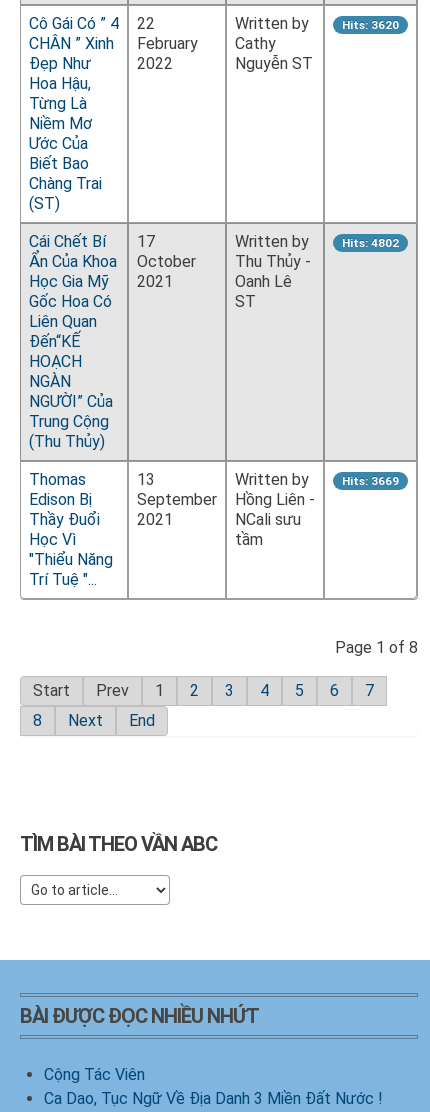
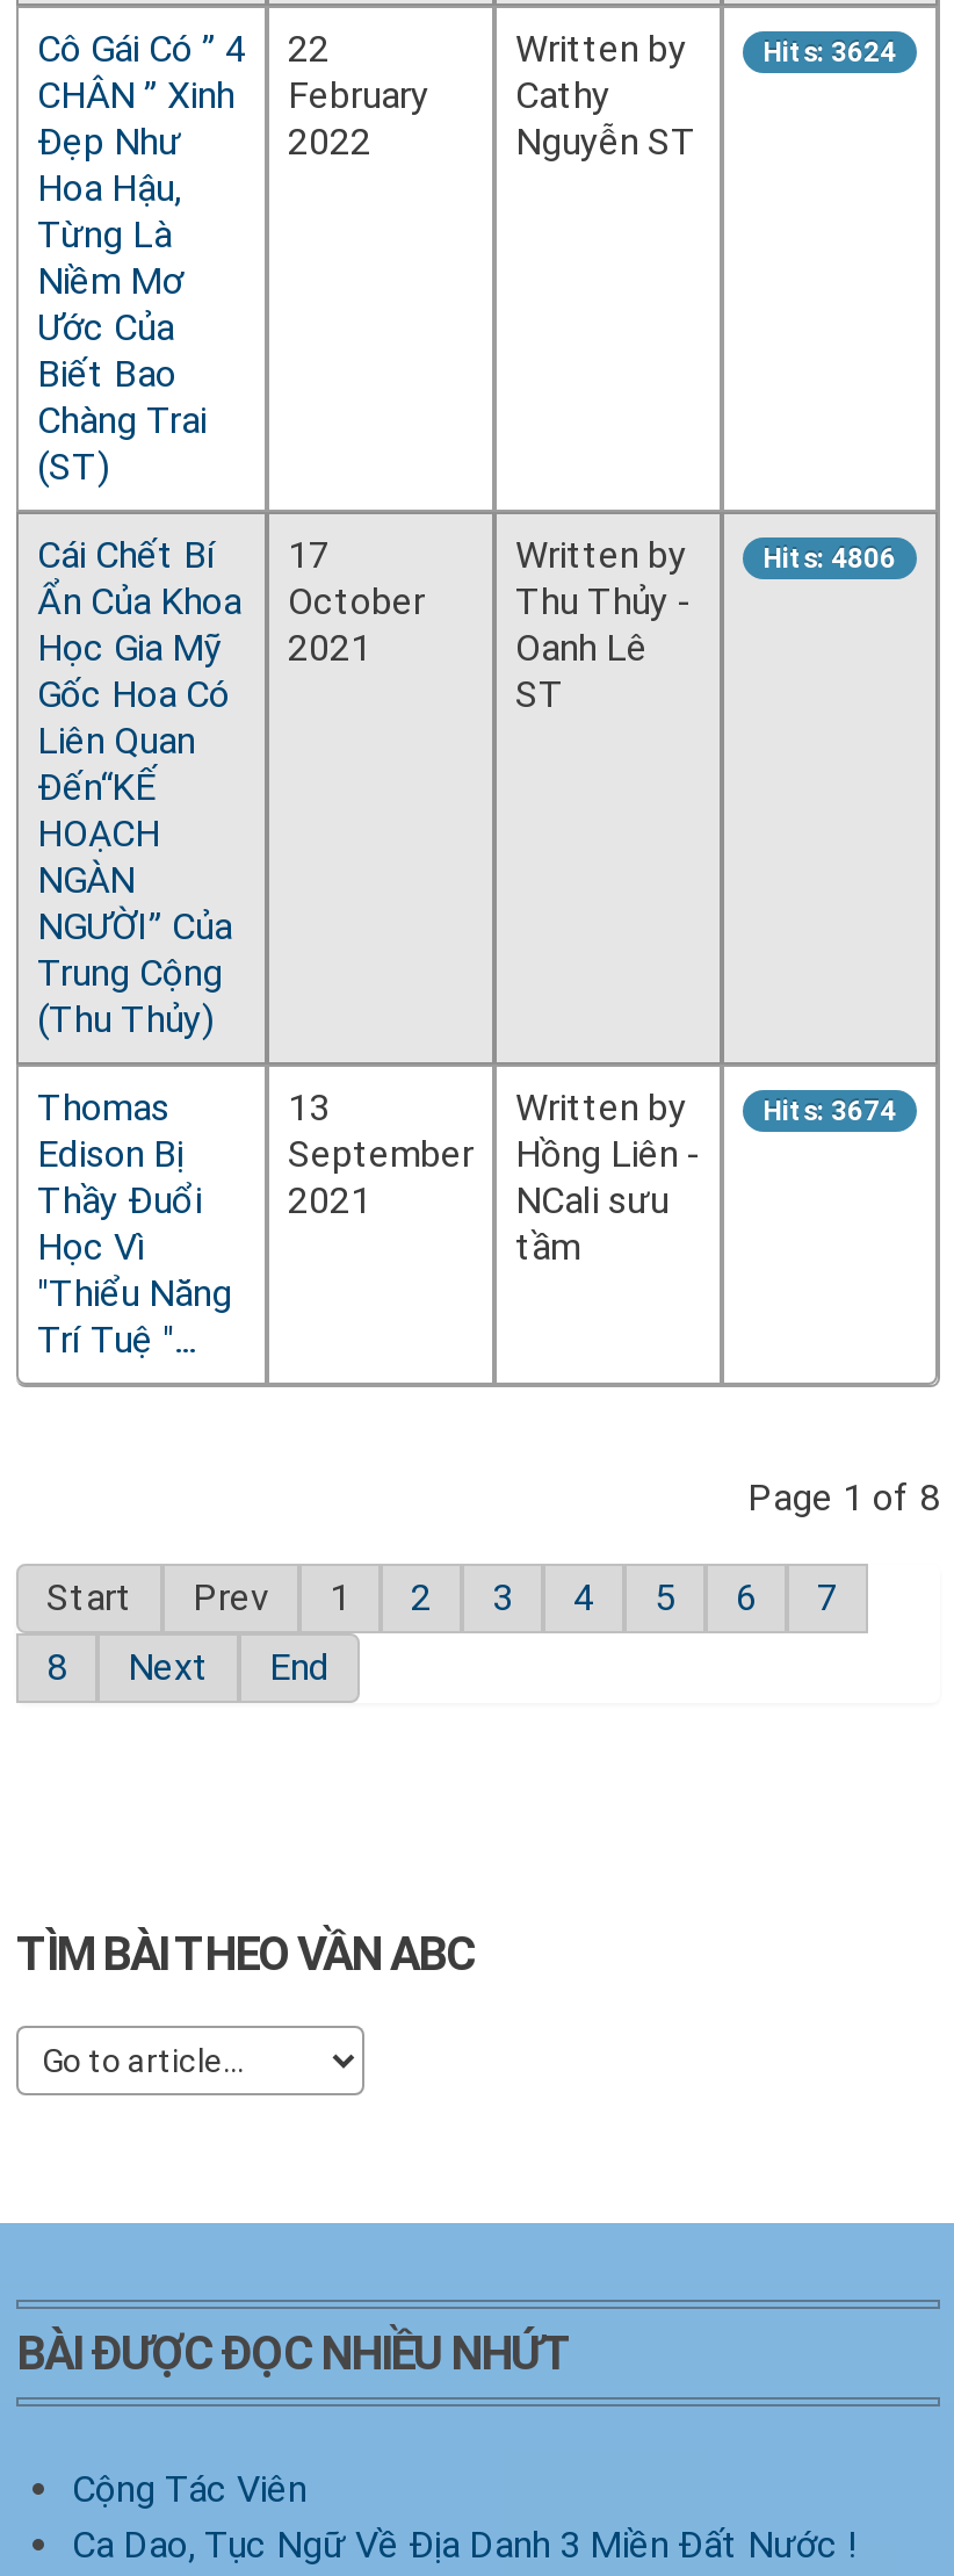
[342,18,399,32] Hits: 3620 -> [764,35,896,68] Hits: 3624
[342,236,399,250] Hits: 4802 -> [764,541,896,574] Hits: 4806
[342,474,399,488] Hits: 3669 -> [764,1094,896,1127] Hits: 3674

